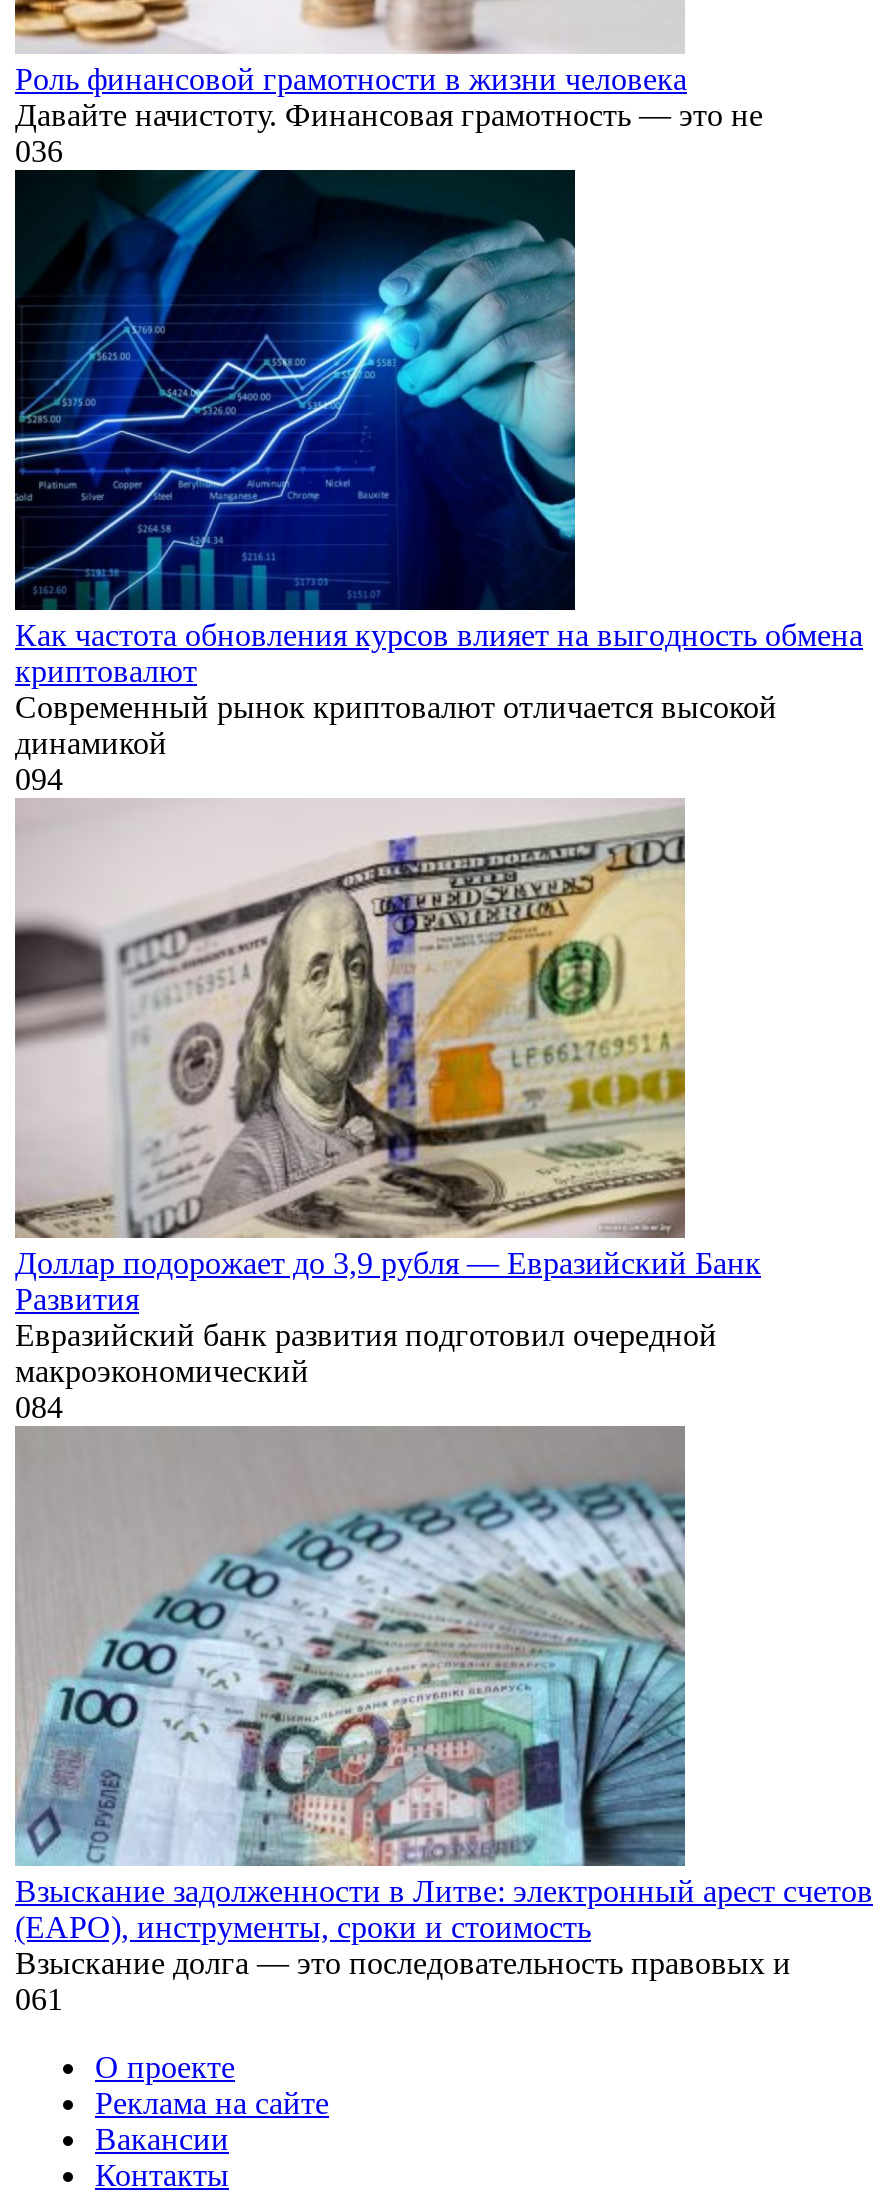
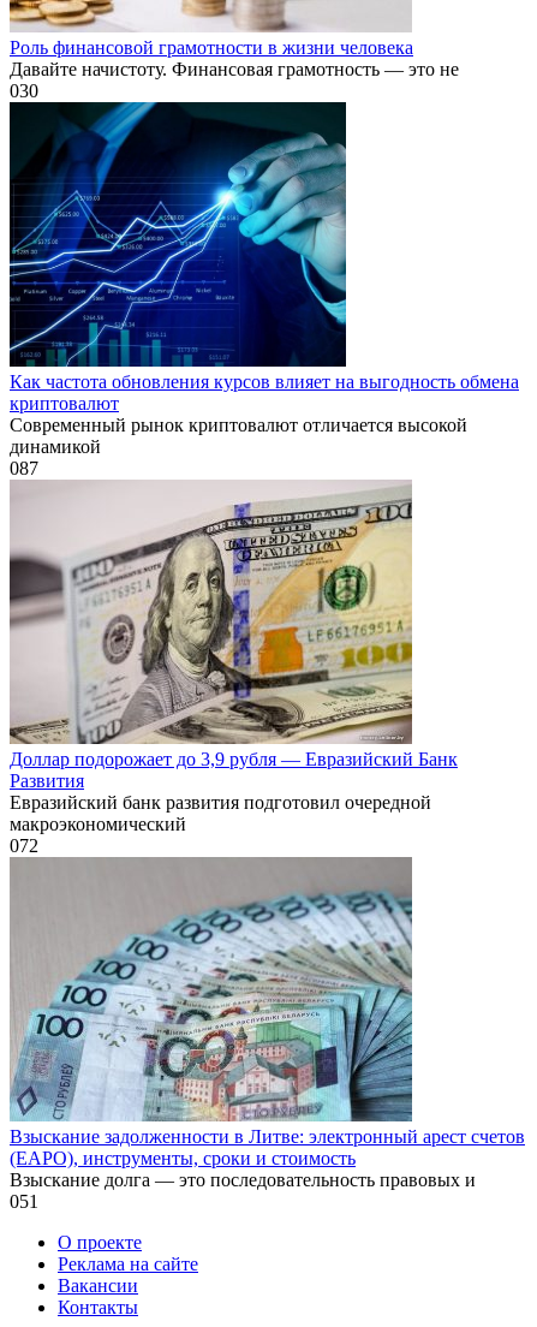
[15,134,63,168] 036 -> [10,80,38,101] 030
[15,762,63,796] 094 -> [10,458,38,478] 087
[15,1390,63,1424] 084 -> [10,835,38,856] 072
[15,1982,63,2016] 061 -> [10,1191,38,1211] 051

